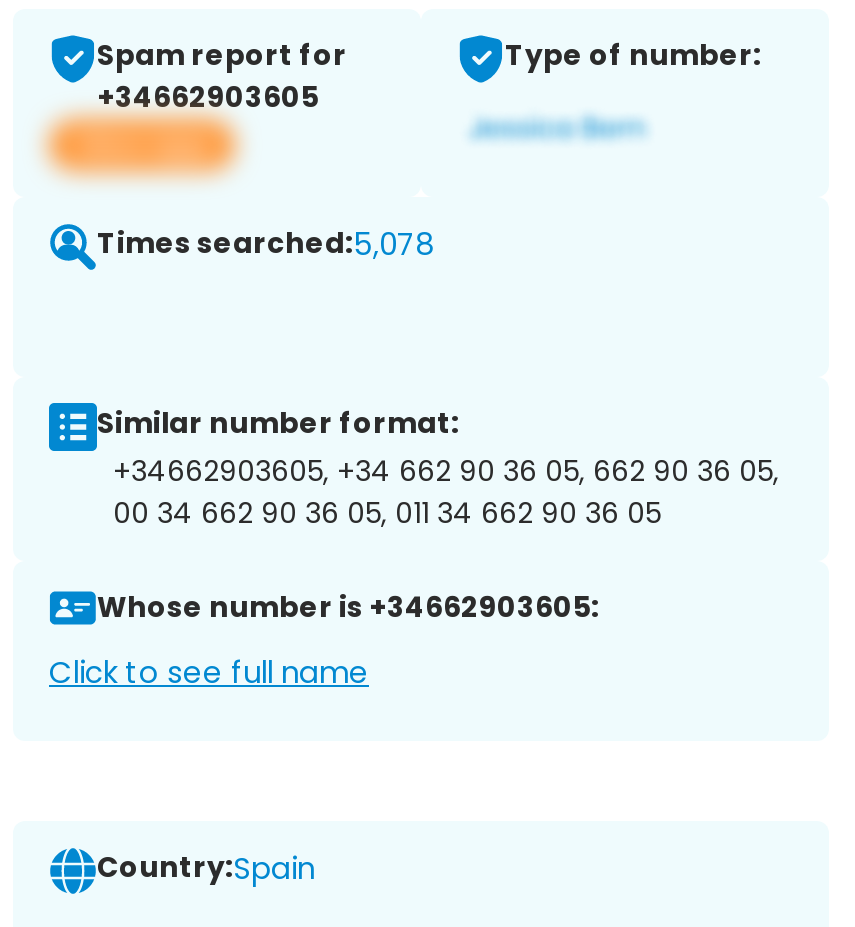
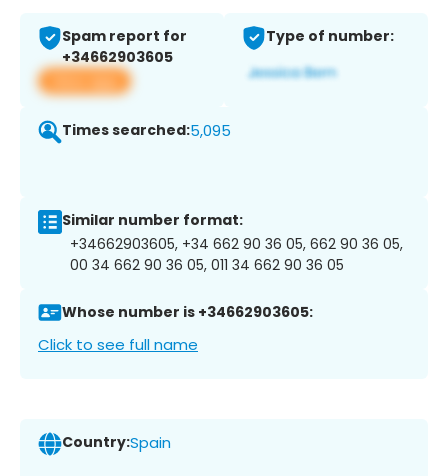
[97,223,433,265] Times searched:5,078 -> [62,120,231,141] Times searched:5,095

